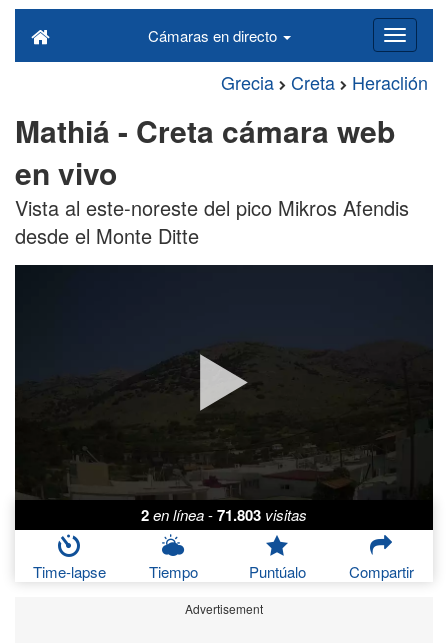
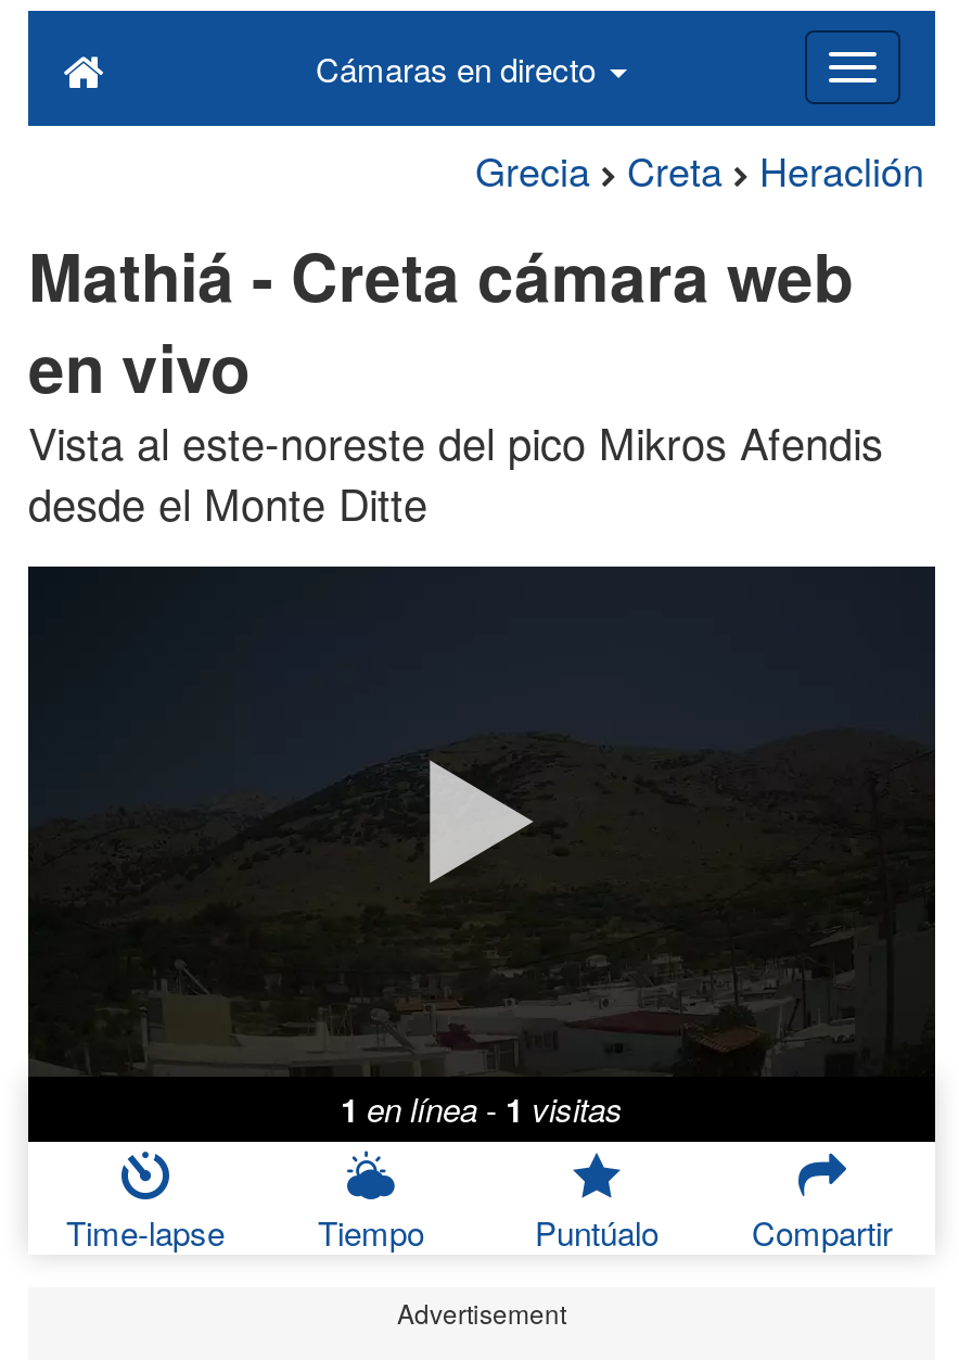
[141,504,307,526] 2 en línea - 71.803 visitas -> [341,1086,623,1133] 1 en línea - 1 visitas

